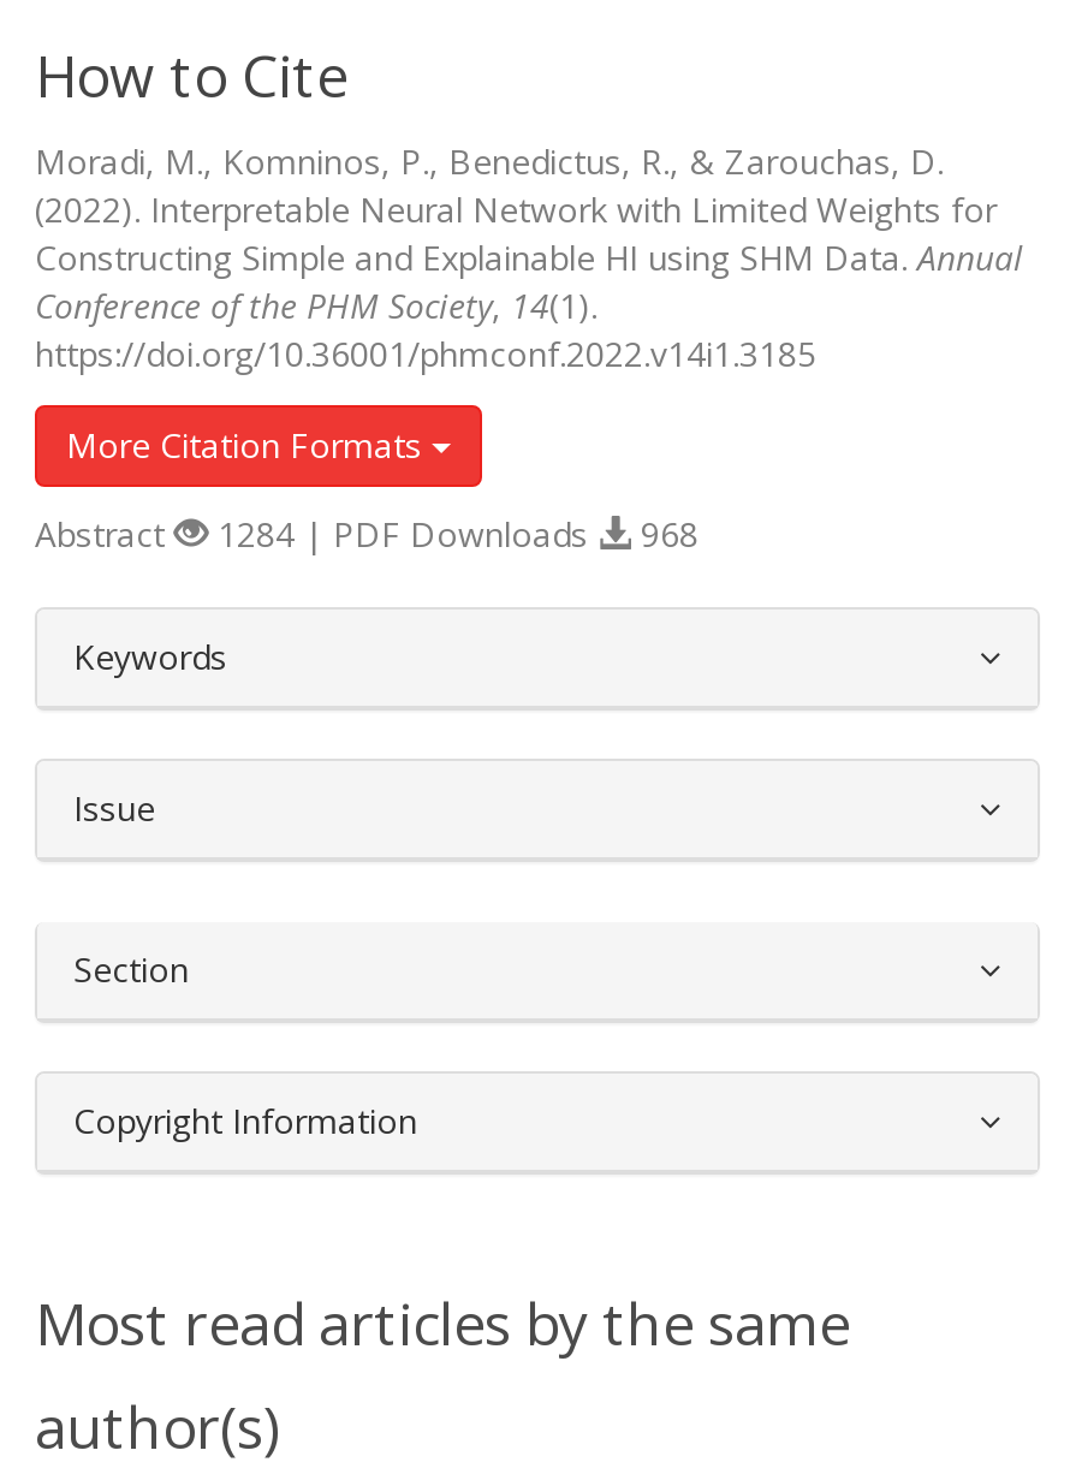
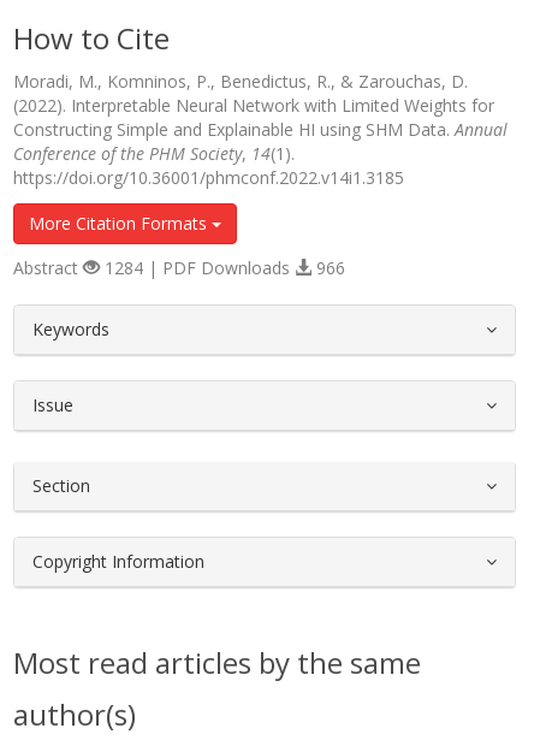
[631,511,698,557] 968 -> [311,256,345,279] 966

